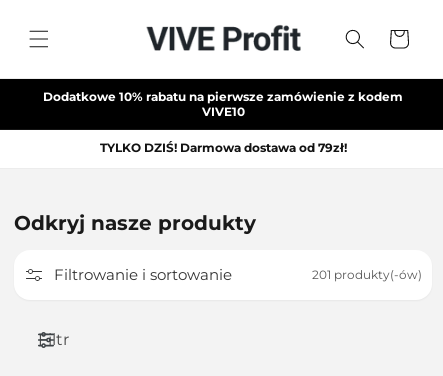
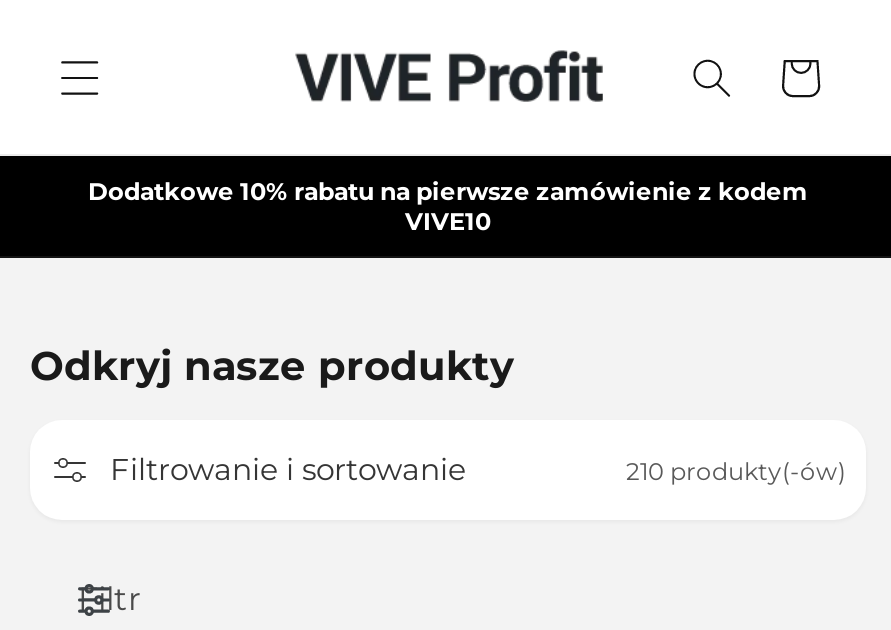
[99,140,346,155] TYLKO DZIŚ! Darmowa dostawa od 79zł! -> none
[312,267,422,282] 201 produkty(-ów) -> [626,456,846,486] 210 produkty(-ów)

